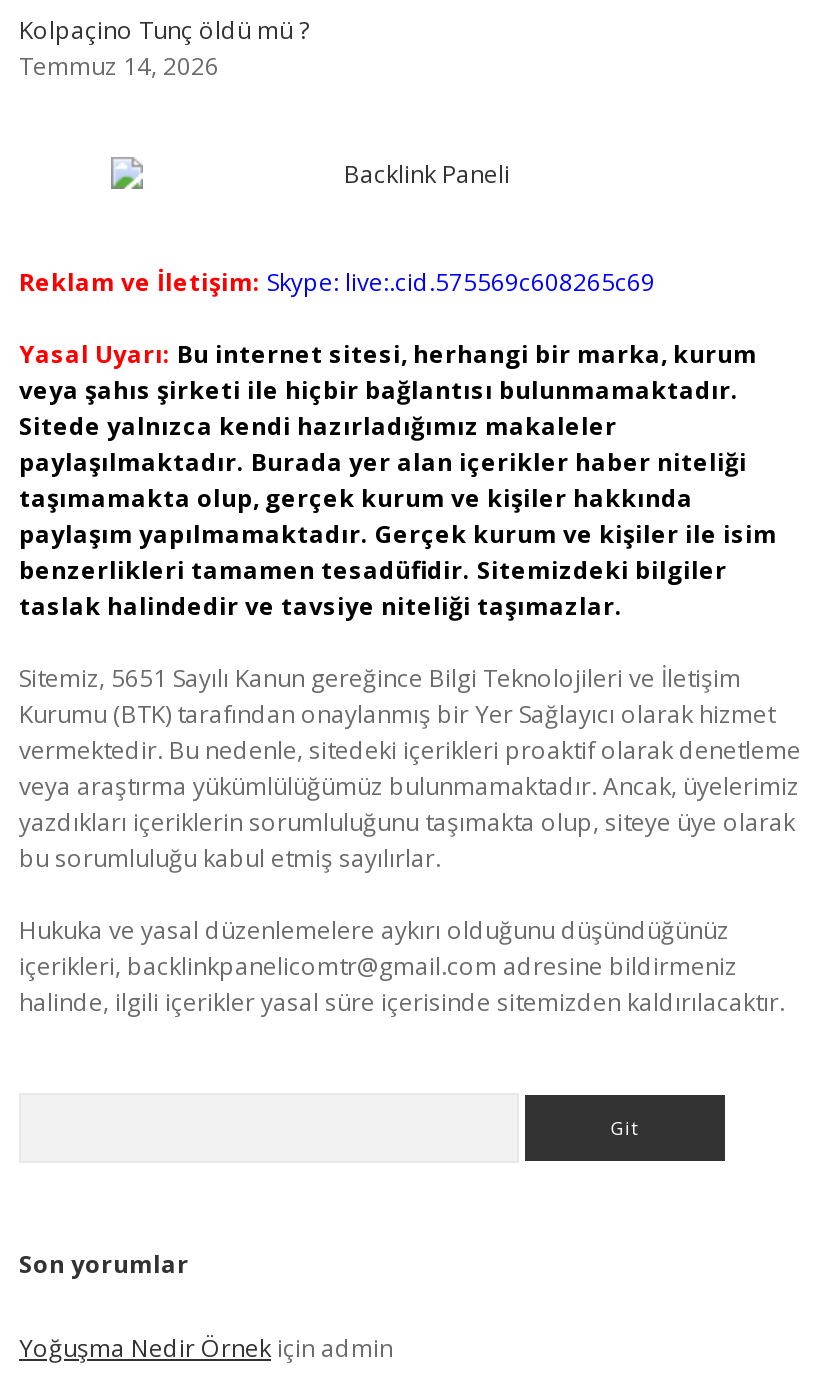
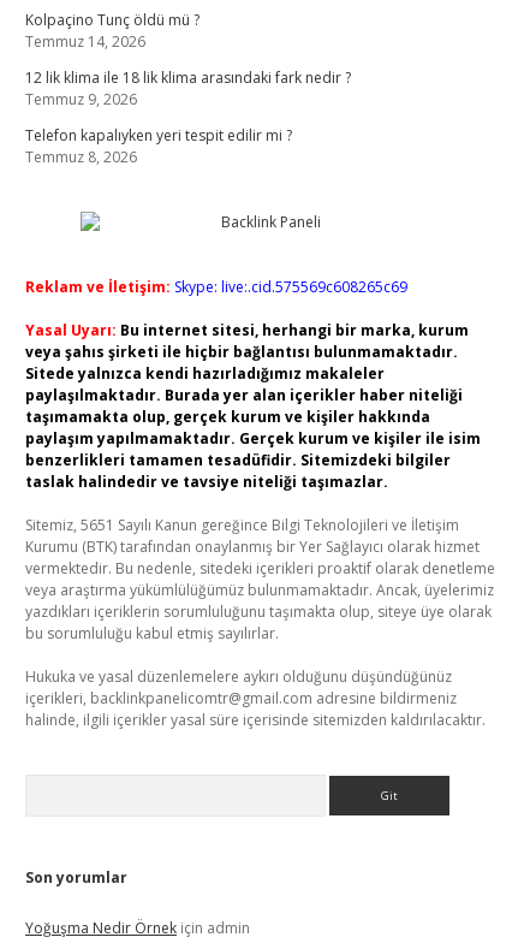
none -> [25,67,351,167] 12 lik klima ile 18 lik klima arasındaki fark nedir ? | Temmuz 9, 2026 | Telefon kapalıyken yeri tespit edilir mi ? | Temmuz 8, 2026

